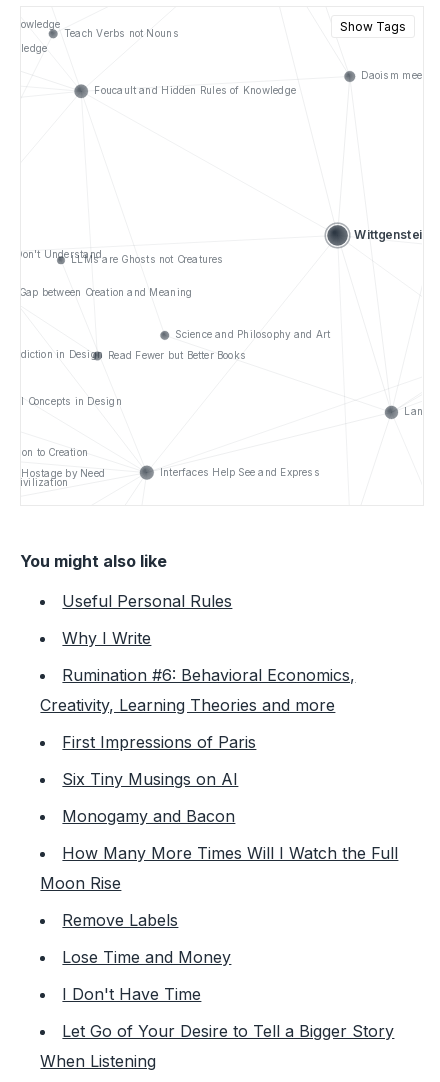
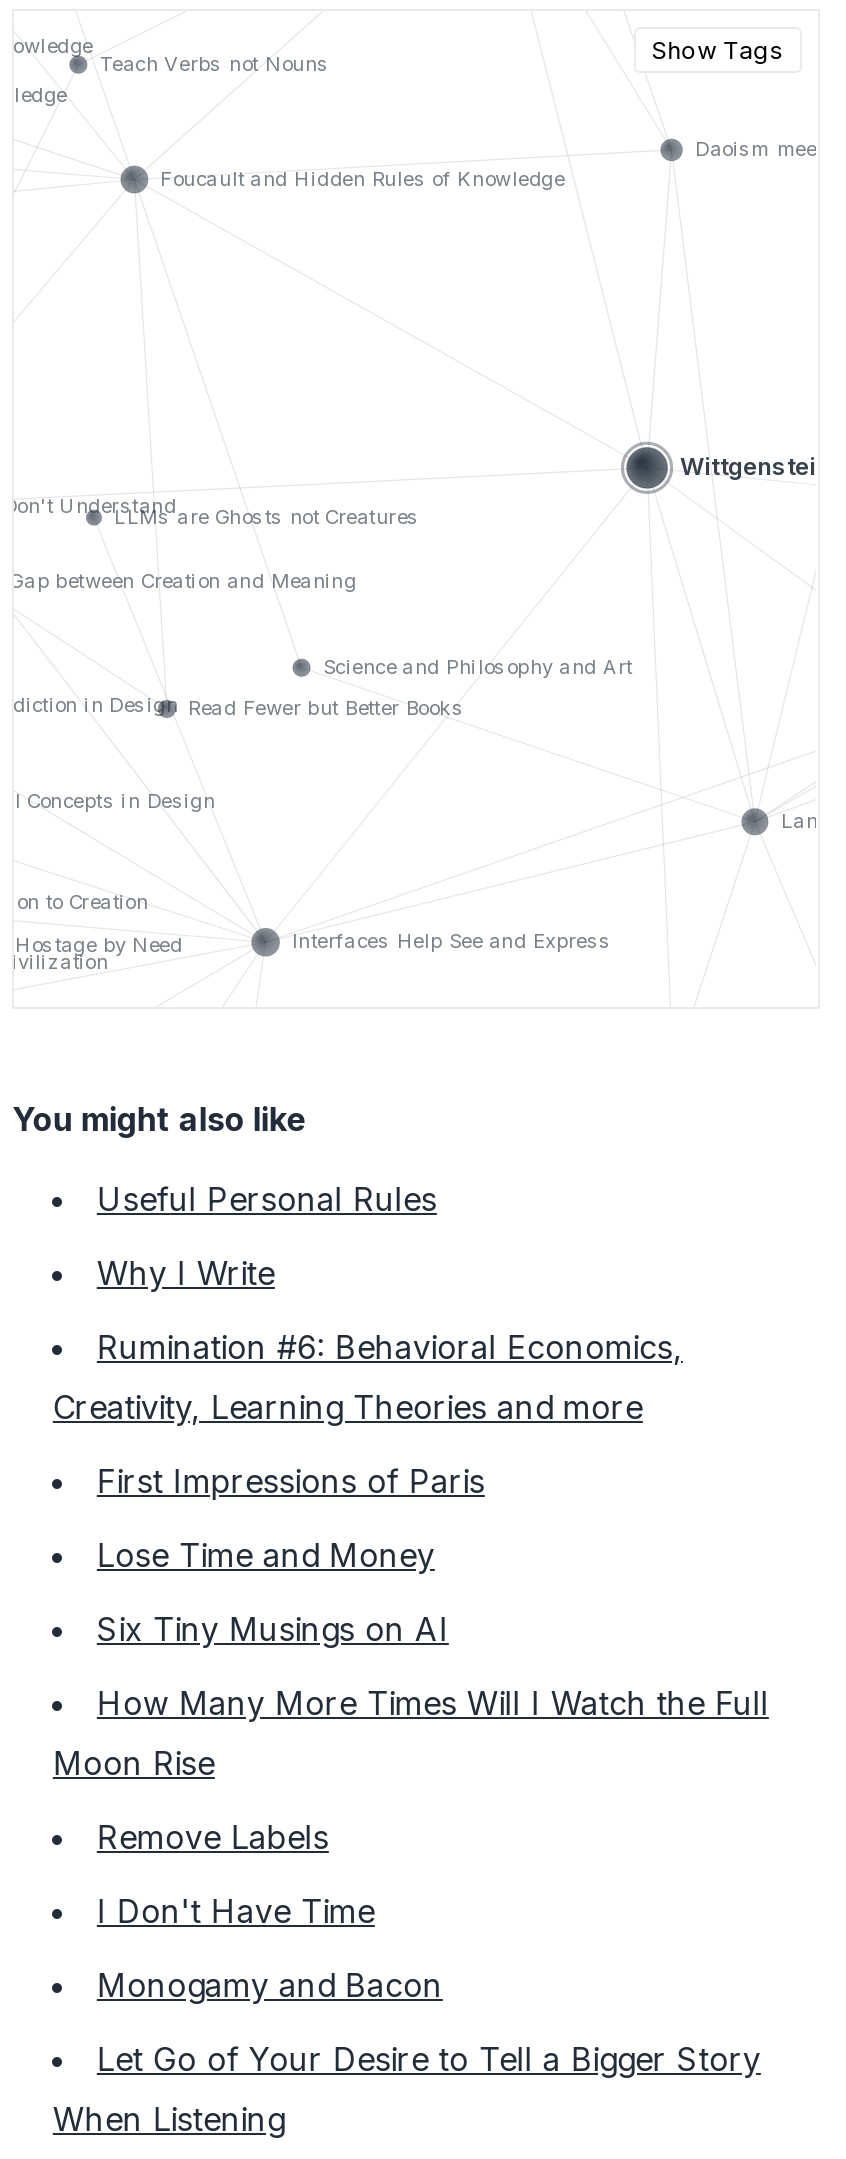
moved [62,769,238,789] -> [97,1608,449,1648]: Six Tiny Musings on AI
moved [62,806,235,826] -> [97,1964,443,2004]: Monogamy and Bacon
moved [62,947,231,967] -> [97,1534,435,1574]: Lose Time and Money
moved [62,984,201,1004] -> [97,1890,375,1930]: I Don't Have Time

